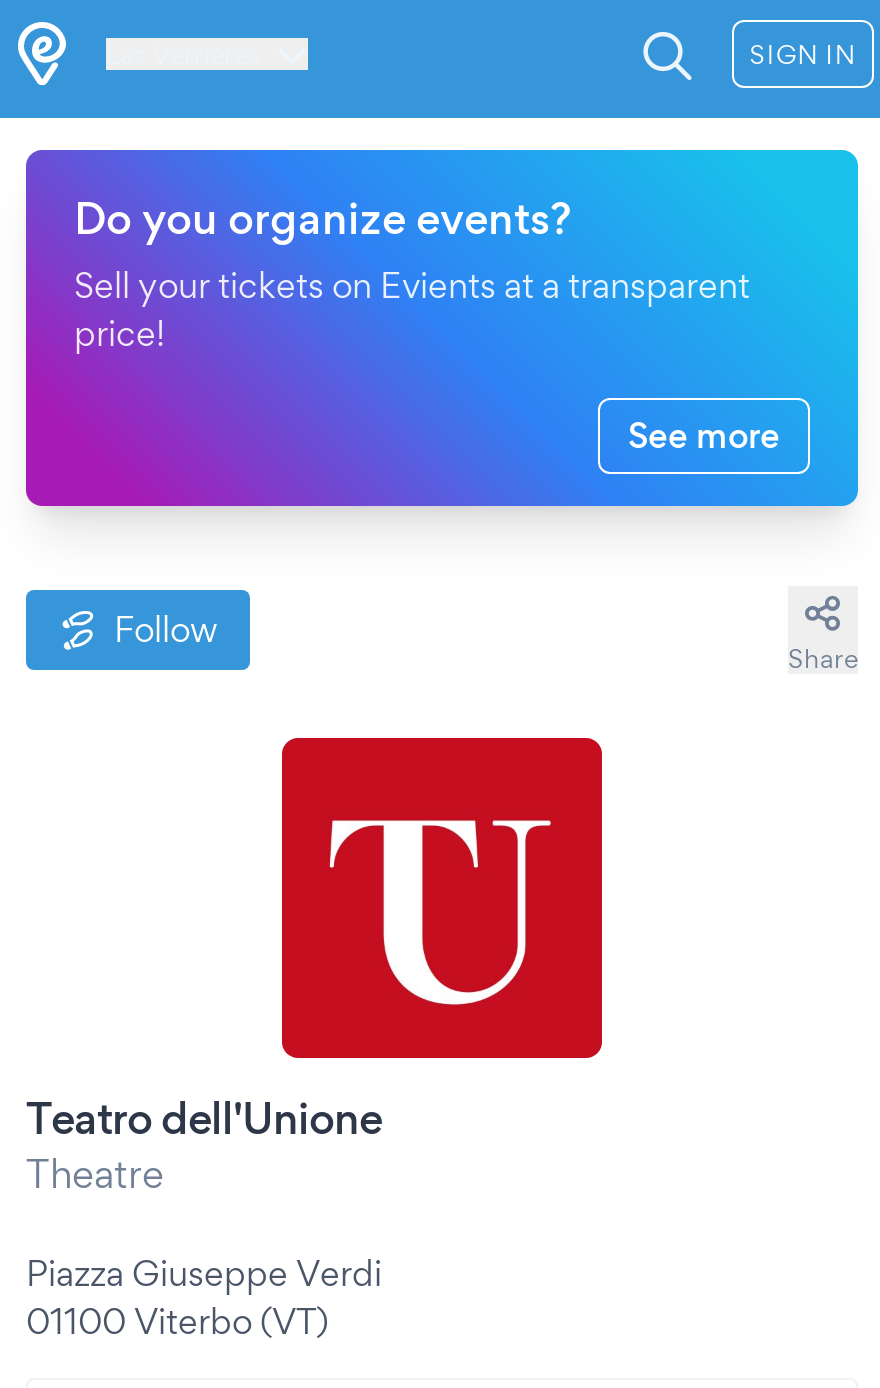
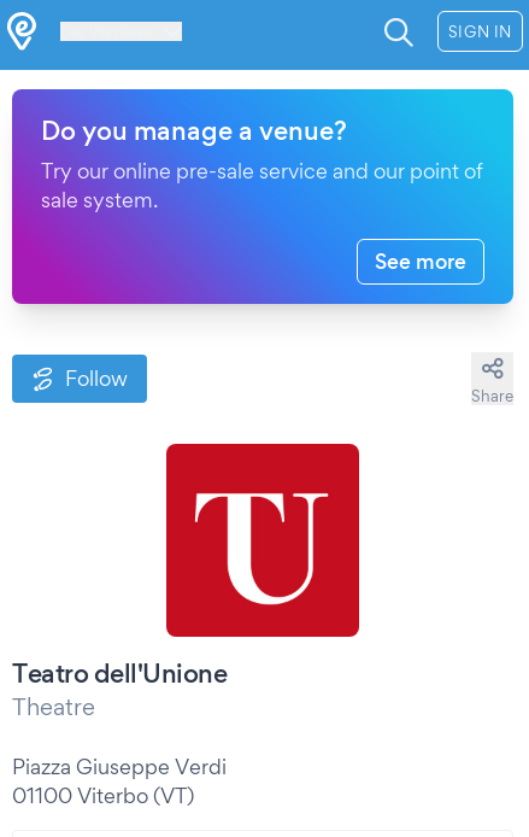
[74,192,750,354] Do you organize events? | Sell your tickets on Evients at a transparent | price! -> [41,115,483,212] Do you manage a venue? | Try our online pre-sale service and our point of | sale system.

